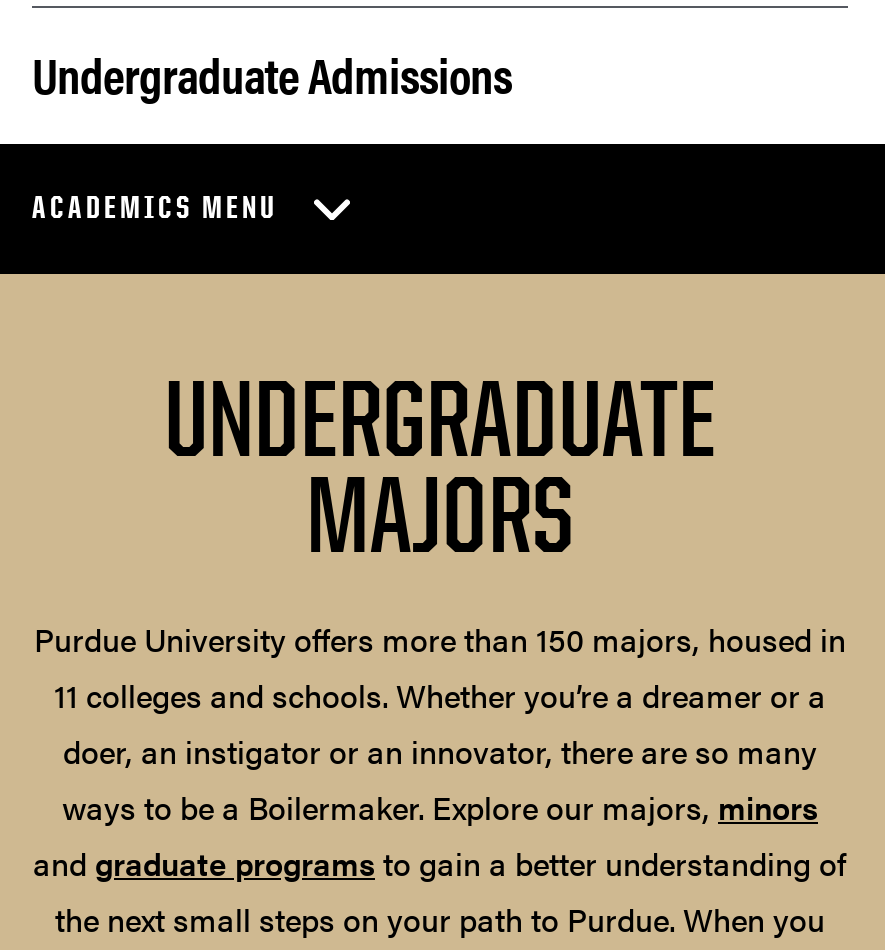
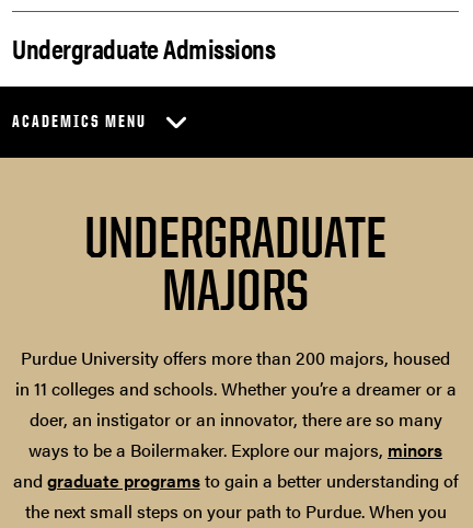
[34,616,846,718] Purdue University offers more than 150 majors, housed in | 11 colleges and schools. Whether you’re a dreamer or a -> [15,345,456,401] Purdue University offers more than 200 majors, housed | in 11 colleges and schools. Whether you’re a dreamer or a

